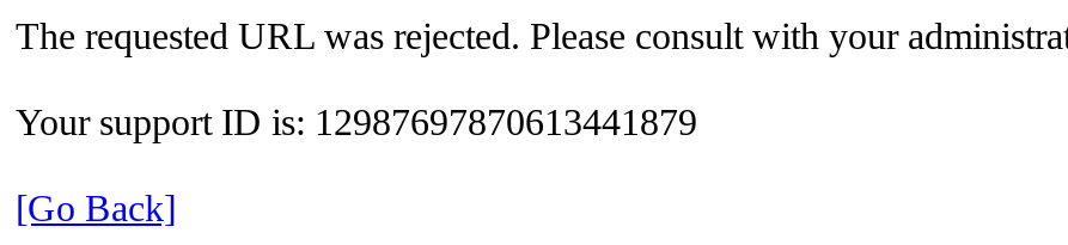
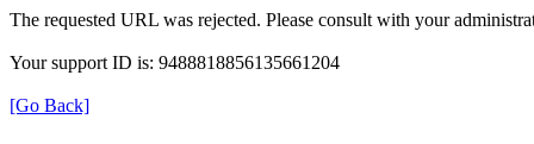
[16,102,697,142] Your support ID is: 12987697870613441879 -> [10,52,340,73] Your support ID is: 9488818856135661204

